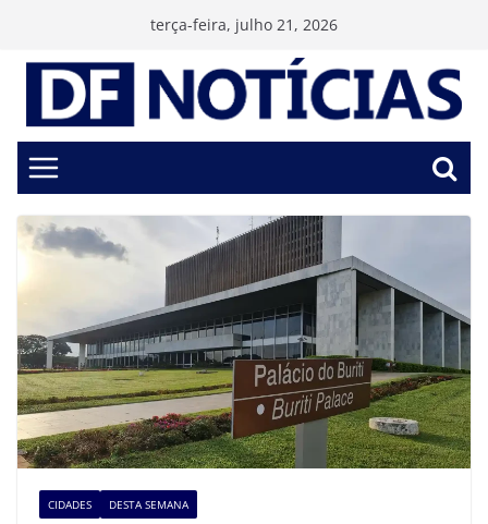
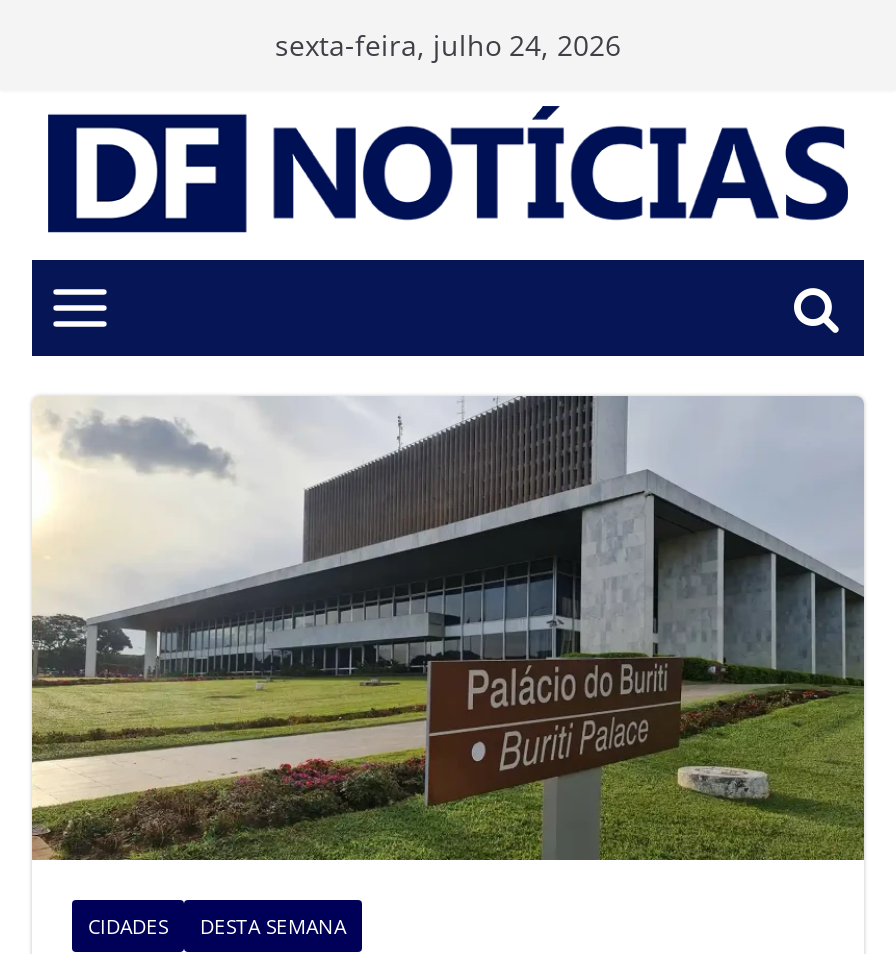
[150,14,338,35] terça-feira, julho 21, 2026 -> [275,26,621,64] sexta-feira, julho 24, 2026

